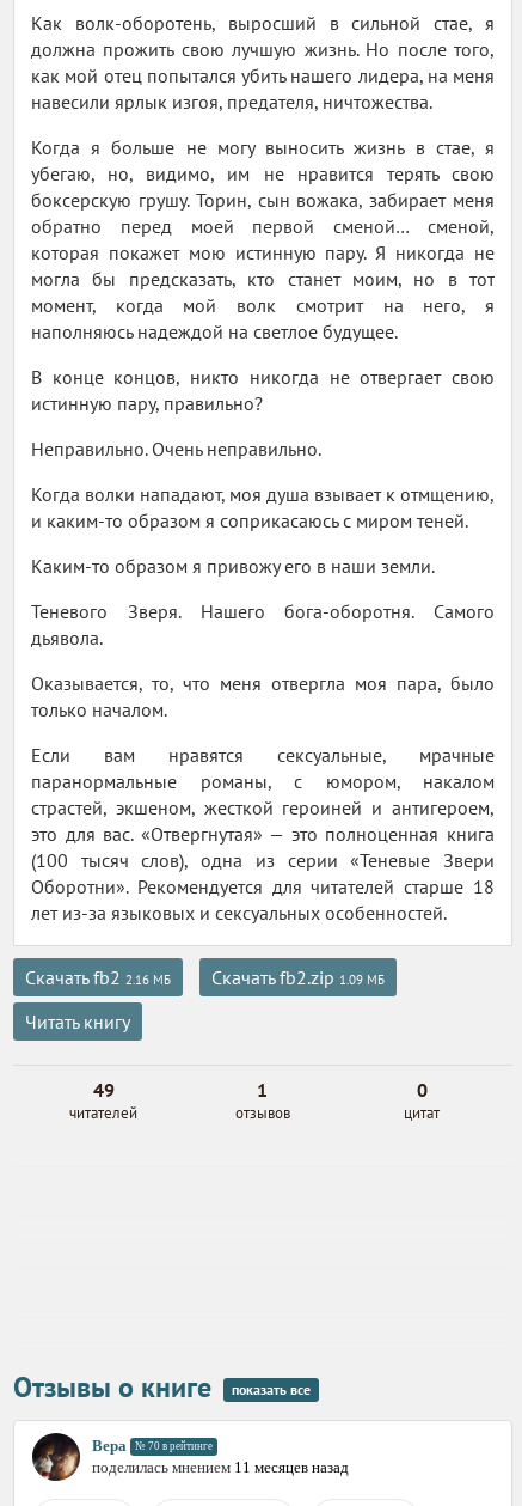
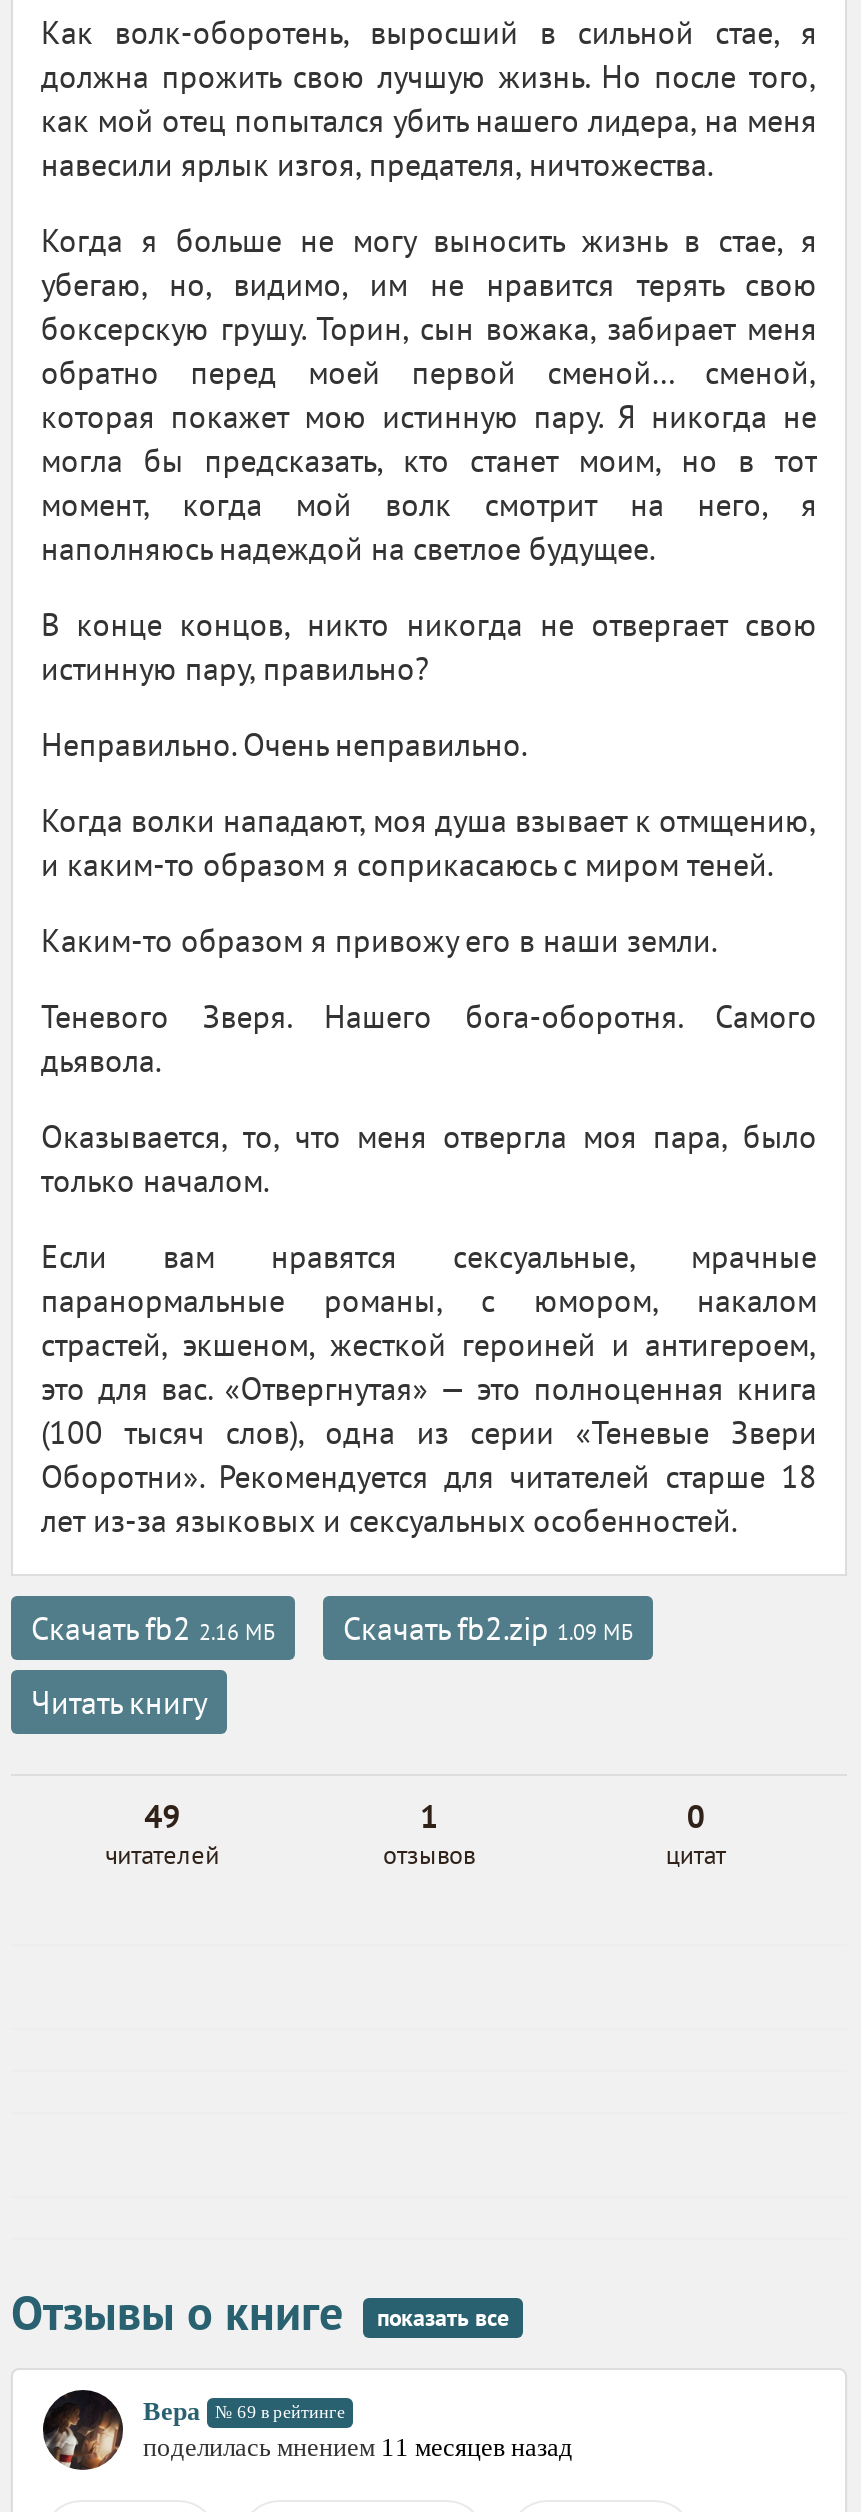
[92,1437,213,1455] Вера № 70 в рейтинге -> [143,2396,345,2426] Вера № 69 в рейтинге

